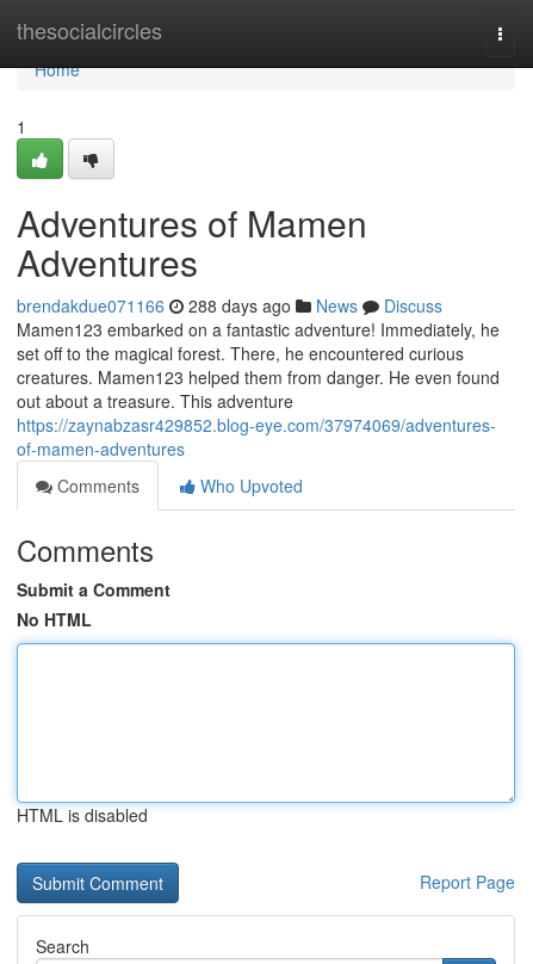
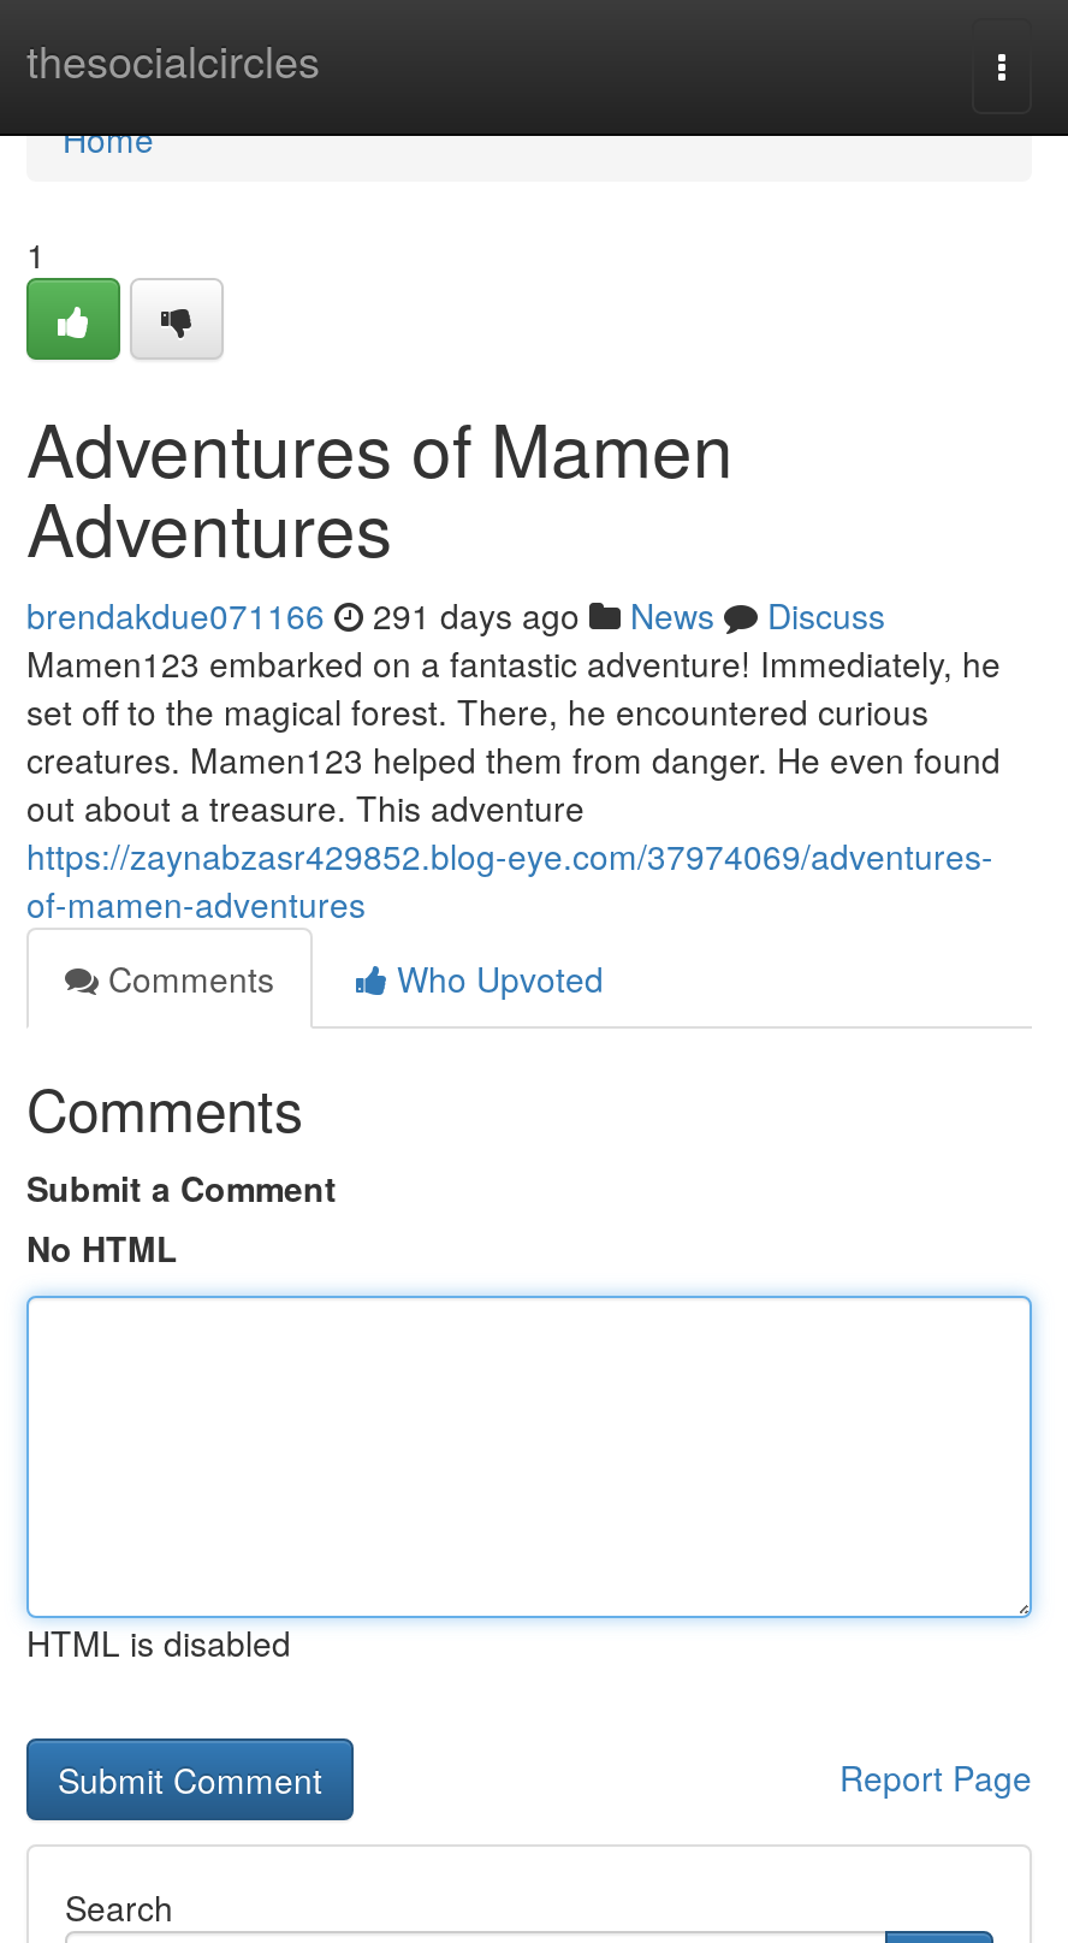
[17,293,442,317] brendakdue071166 288 days ago News Discuss -> [26,591,885,639] brendakdue071166 291 days ago News Discuss

